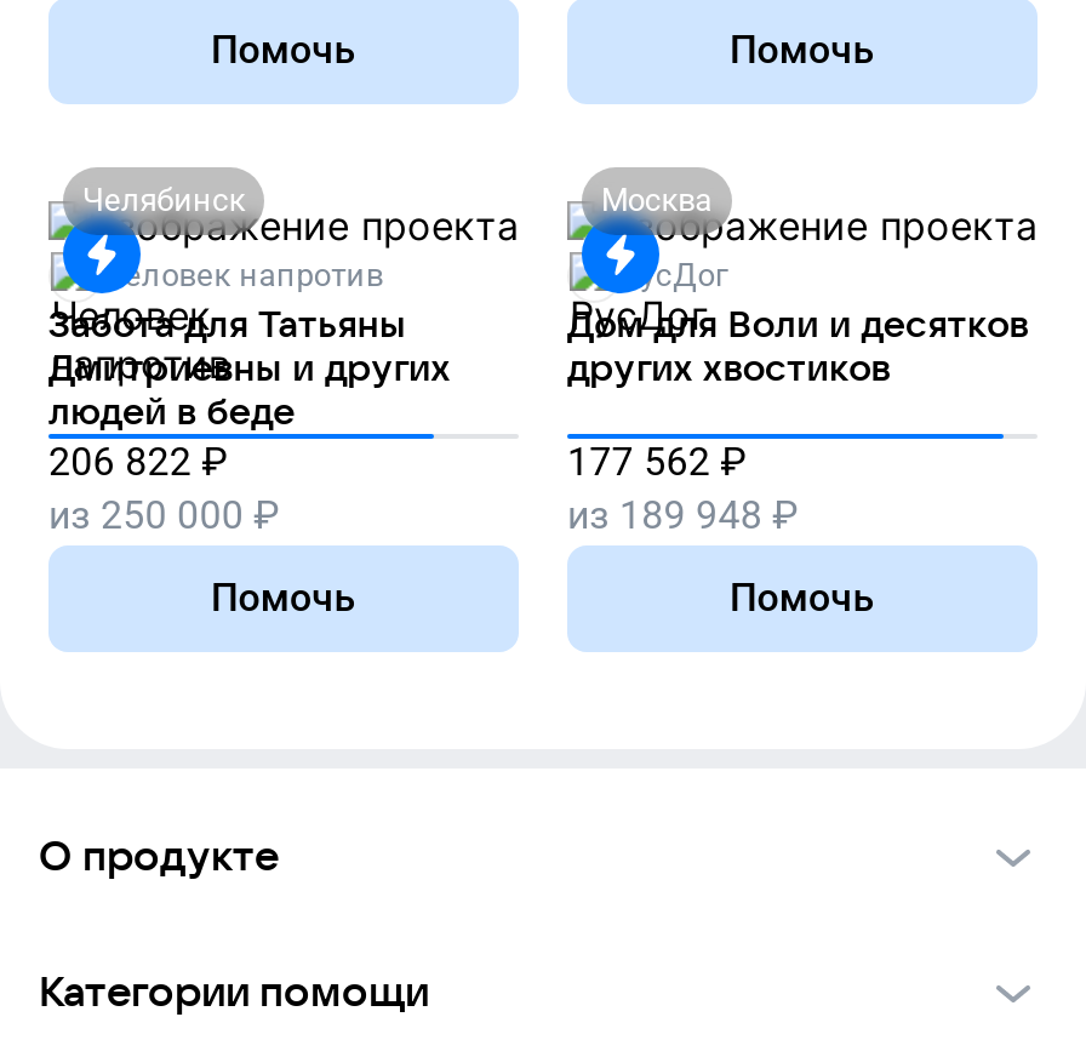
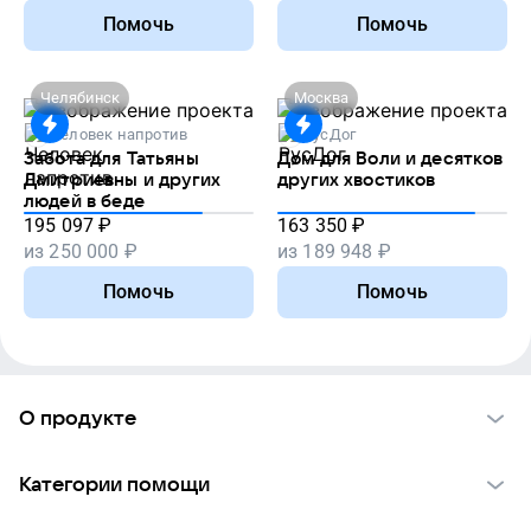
[48,439,229,485] 206 822 ₽ -> [24,214,112,237] 195 097 ₽
[567,439,748,485] 177 562 ₽ -> [277,214,366,237] 163 350 ₽

